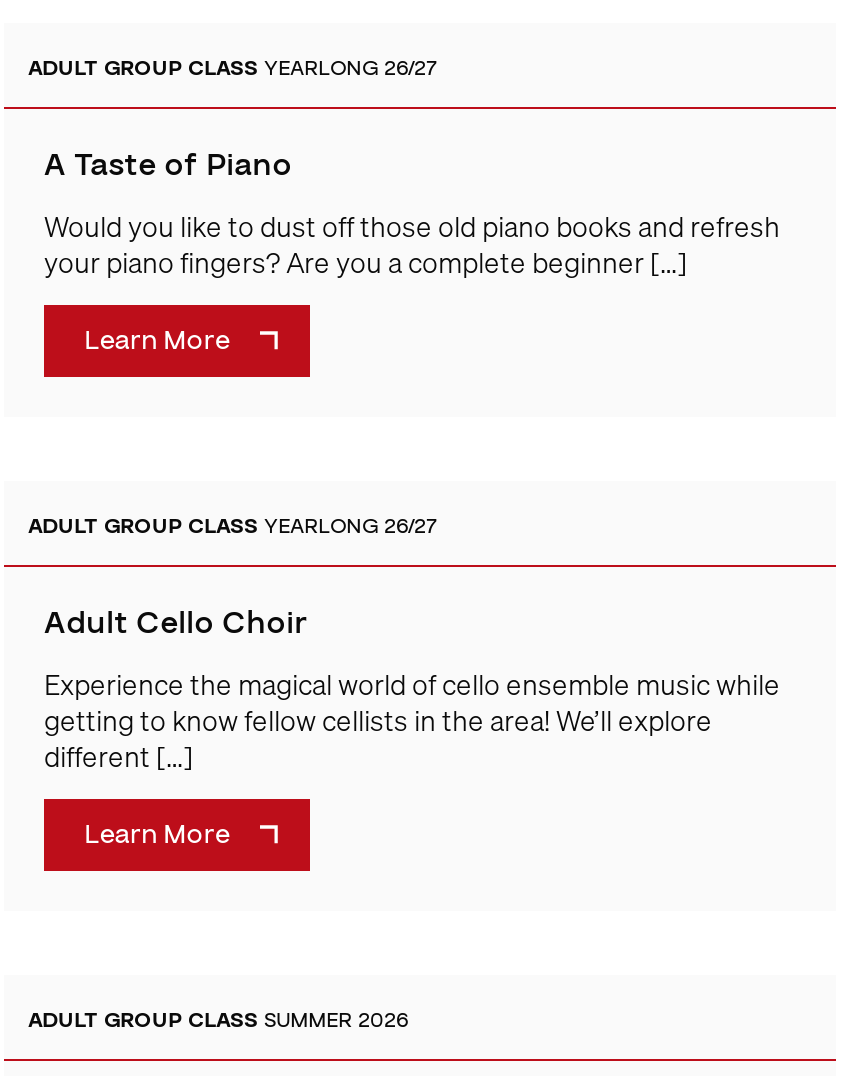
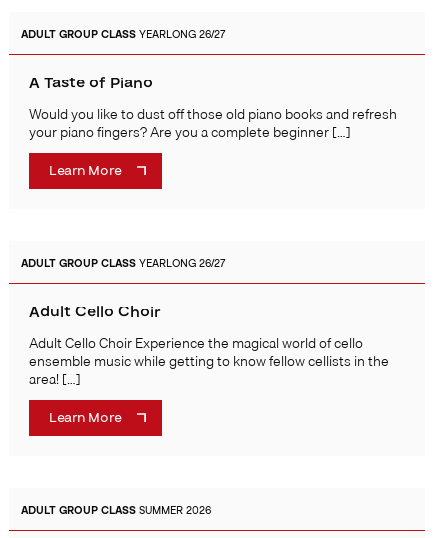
[44,662,780,778] Experience the magical world of cello ensemble music while | getting to know fellow cellists in the area! We’ll explore | different […] -> [29,332,389,390] Adult Cello Choir Experience the magical world of cello | ensemble music while getting to know fellow cellists in the | area! […]

